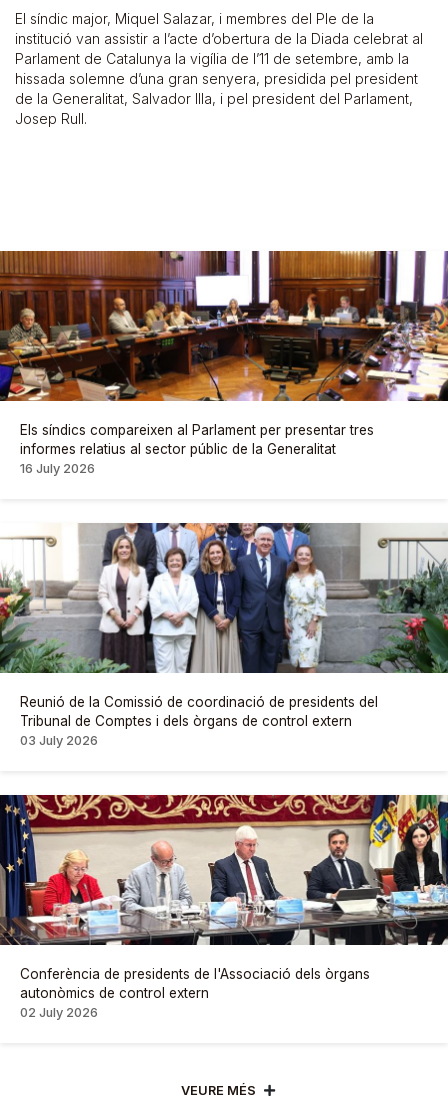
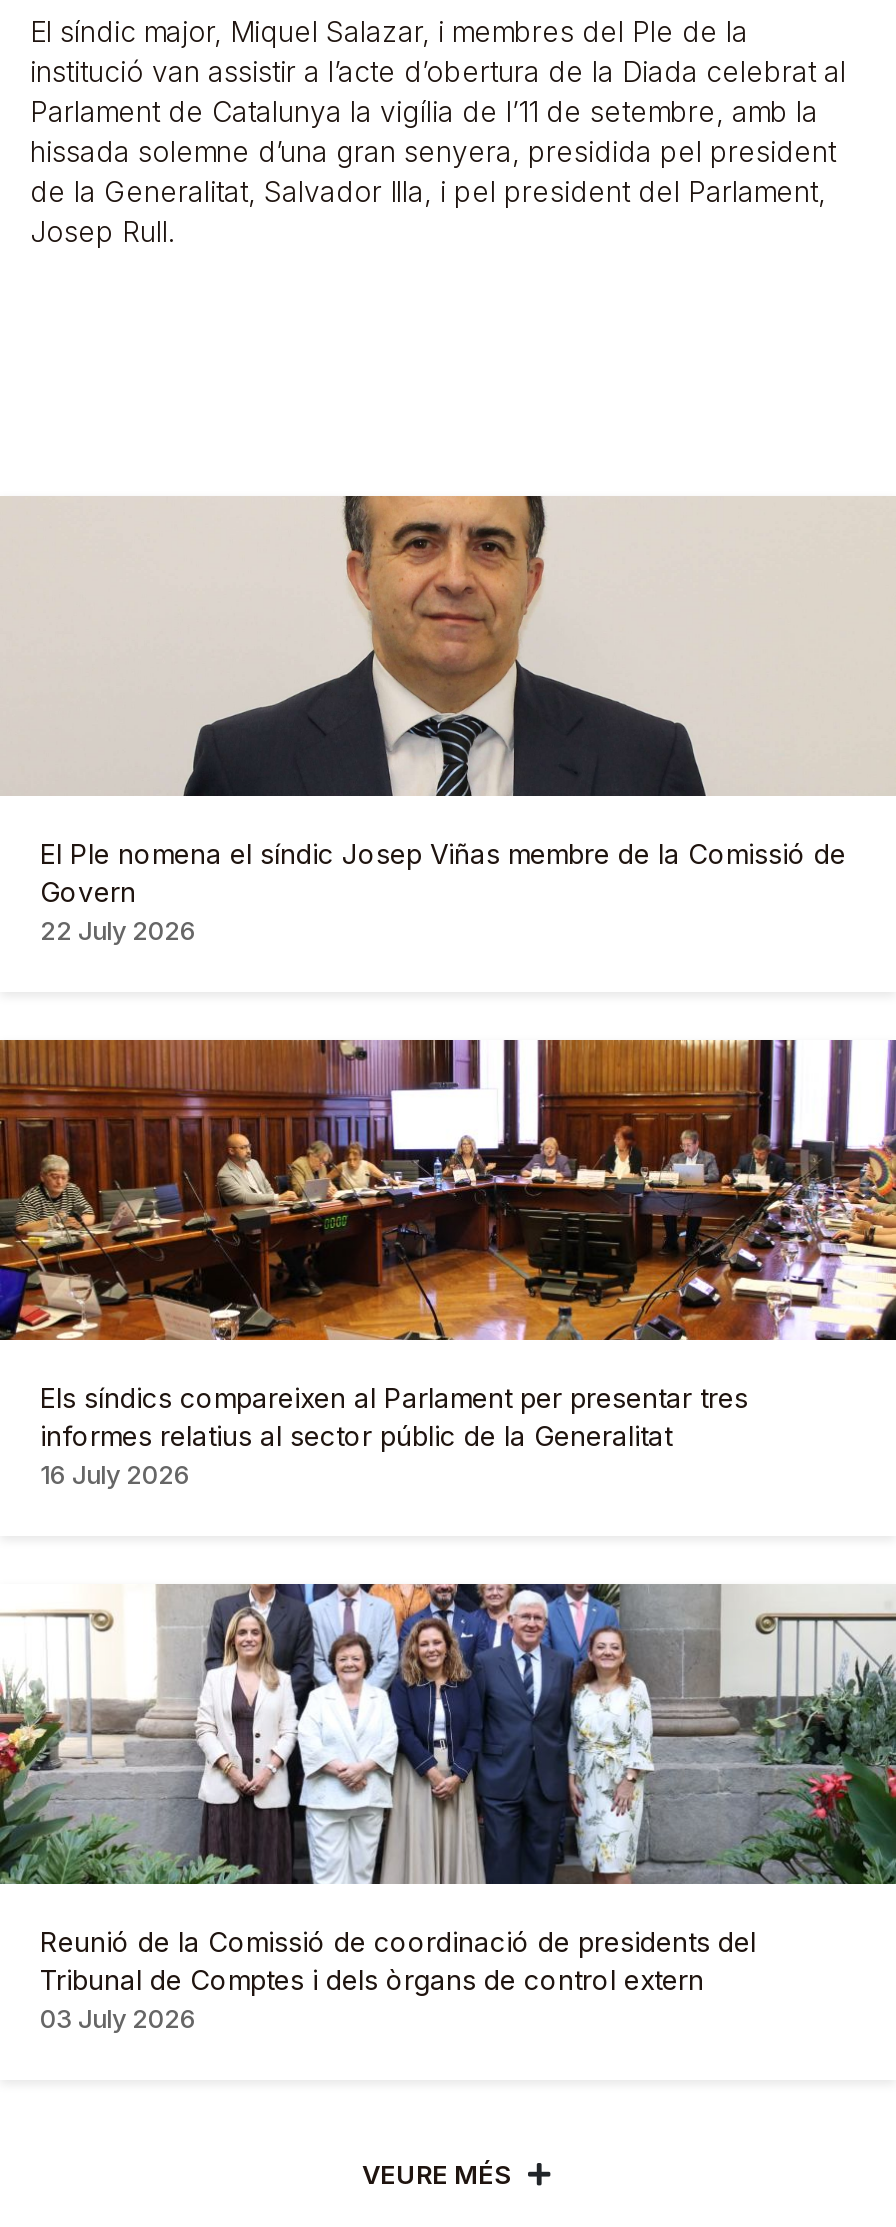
none -> [6,494,890,945] [image] | El Ple nomena el síndic Josep Viñas membre de la Comissió de | Govern | 22 July 2026
moved [0,249,448,747] -> [0,1036,896,2033]: [image] | Els síndics compareixen al Parlament per presentar tres | informes relatius al sector públic de la Generalitat | 16 July 2026 | Reunió de la Comissió de coordinació de presidents del | Tribunal de Comptes i dels òrgans de control extern | 03 July 2026
[3,794,445,1019] [image] | Conferència de presidents de l'Associació dels òrgans | autonòmics de control extern | 02 July 2026 -> none

